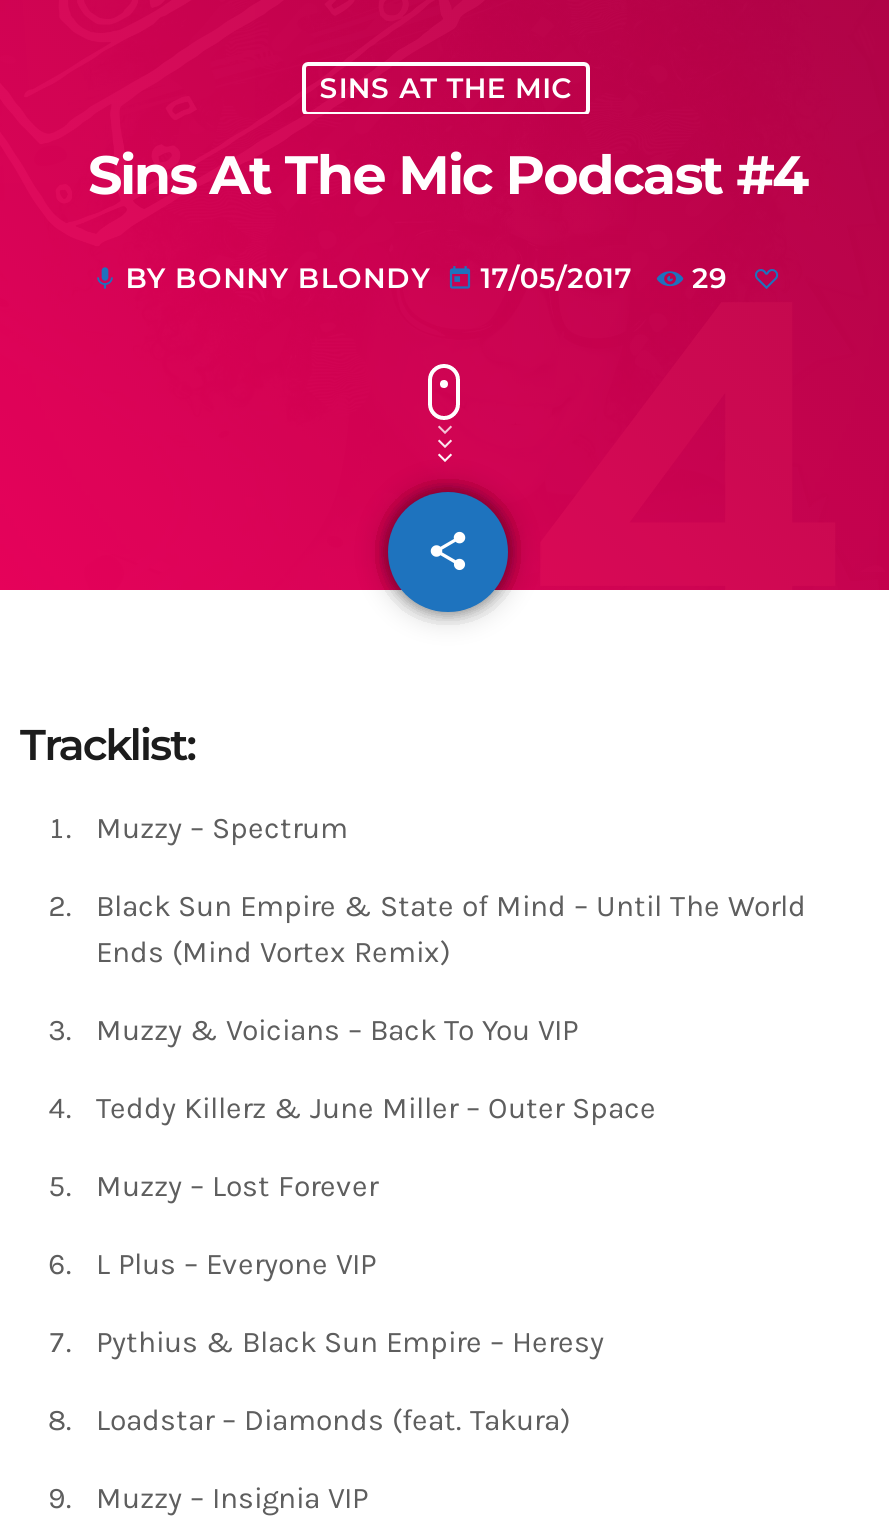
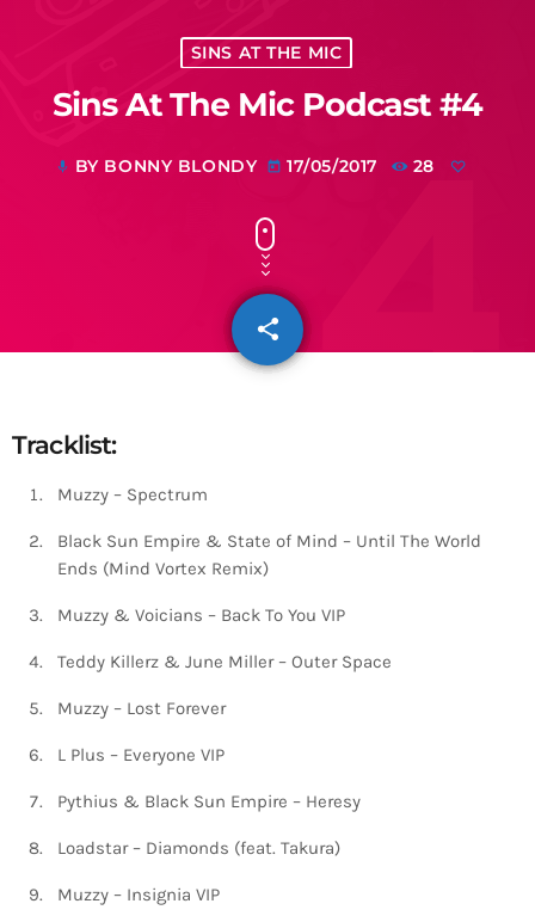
[692,259,737,295] 29 -> [413,155,440,176] 28

